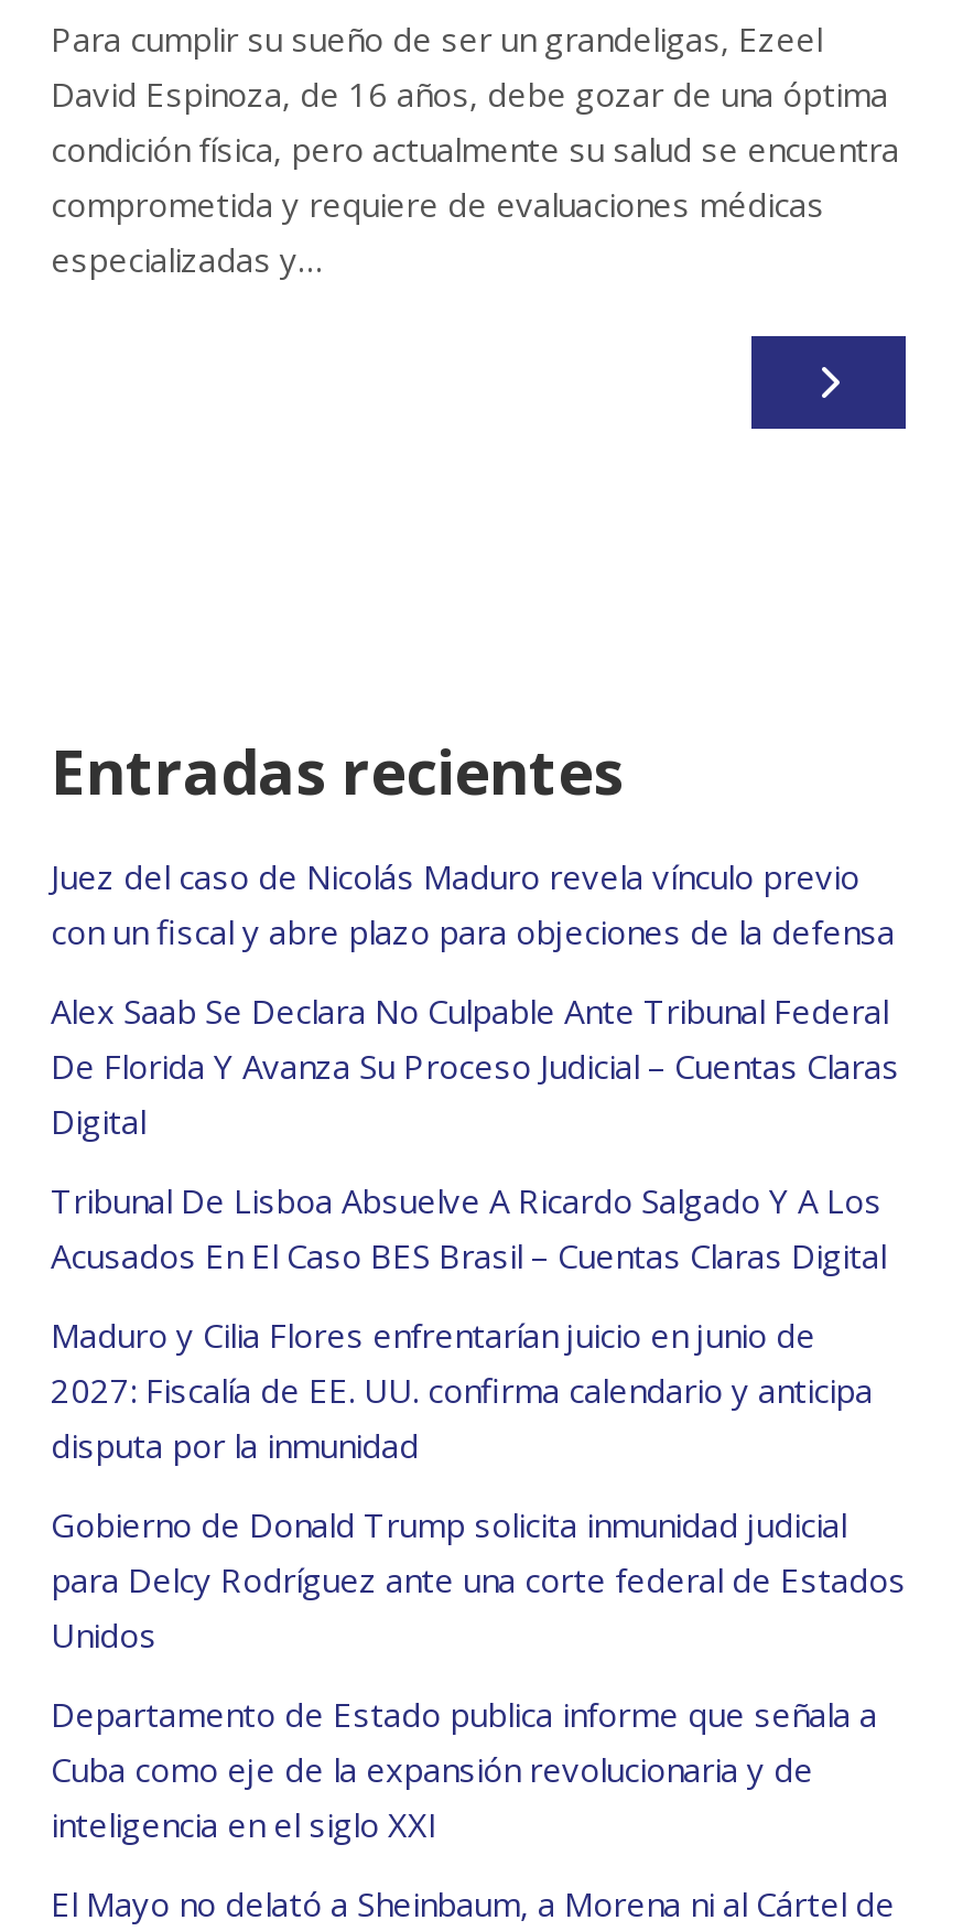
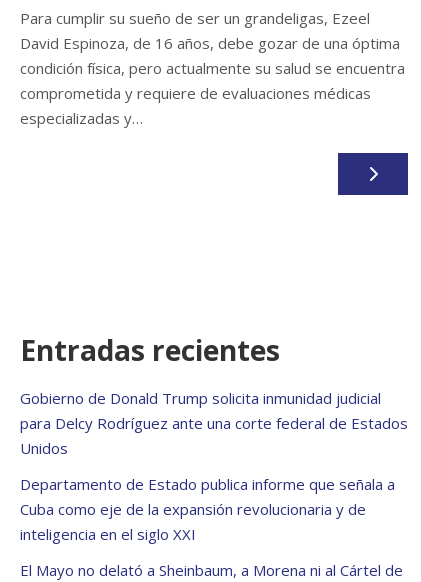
[51,855,899,1467] Juez del caso de Nicolás Maduro revela vínculo previo | con un fiscal y abre plazo para objeciones de la defensa | Alex Saab Se Declara No Culpable Ante Tribunal Federal | De Florida Y Avanza Su Proceso Judicial – Cuentas Claras | Digital | Tribunal De Lisboa Absuelve A Ricardo Salgado Y A Los | Acusados En El Caso BES Brasil – Cuentas Claras Digital | Maduro y Cilia Flores enfrentarían juicio en junio de | 2027: Fiscalía de EE. UU. confirma calendario y anticipa | disputa por la inmunidad -> none

